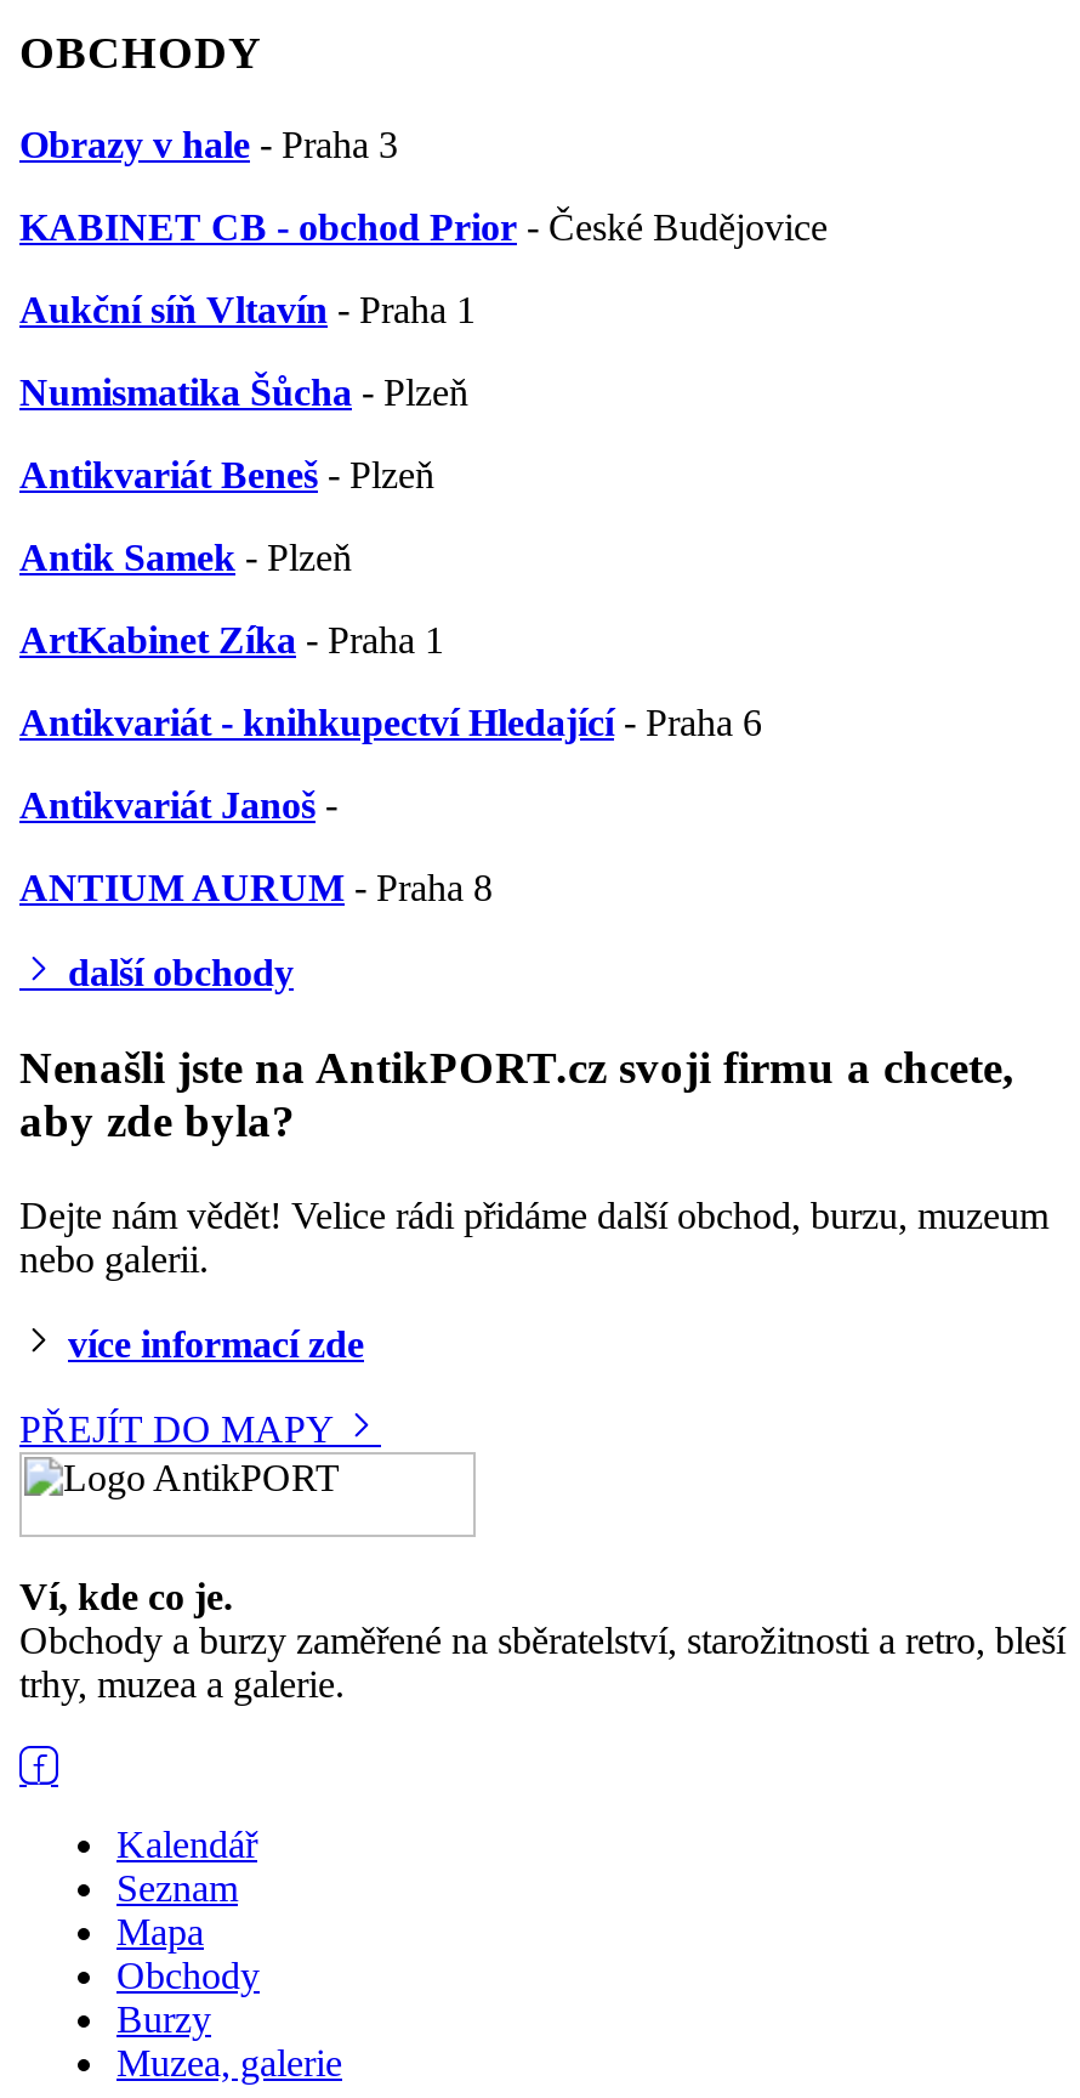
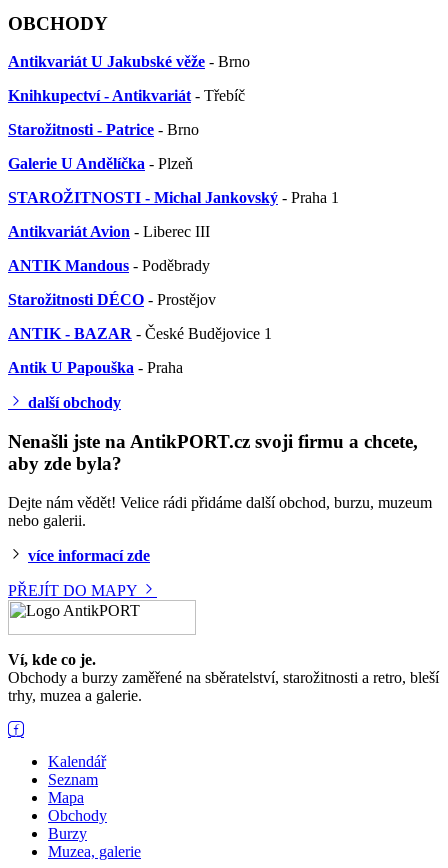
[19,125,398,166] Obrazy v hale - Praha 3 -> [8,53,250,70] Antikvariát U Jakubské věže - Brno
[19,207,828,249] KABINET CB - obchod Prior - České Budějovice -> [8,87,245,104] Knihkupectví - Antikvariát - Třebíč
[19,290,476,331] Aukční síň Vltavín - Praha 1 -> [8,121,199,138] Starožitnosti - Patrice - Brno
[19,372,468,414] Numismatika Šůcha - Plzeň -> [8,155,193,172] Galerie U Andělíčka - Plzeň
[19,455,434,496] Antikvariát Beneš - Plzeň -> [8,189,339,206] STAROŽITNOSTI - Michal Jankovský - Praha 1
[19,538,352,579] Antik Samek - Plzeň -> [8,223,210,240] Antikvariát Avion - Liberec III
[19,620,444,661] ArtKabinet Zíka - Praha 1 -> [8,257,210,274] ANTIK Mandous - Poděbrady
[19,703,762,744] Antikvariát - knihkupectví Hledající - Praha 6 -> [8,291,216,308] Starožitnosti DÉCO - Prostějov
[19,785,337,827] Antikvariát Janoš - -> [8,325,272,342] ANTIK - BAZAR - České Budějovice 1
[19,868,493,909] ANTIUM AURUM - Praha 8 -> [8,359,183,376] Antik U Papouška - Praha

